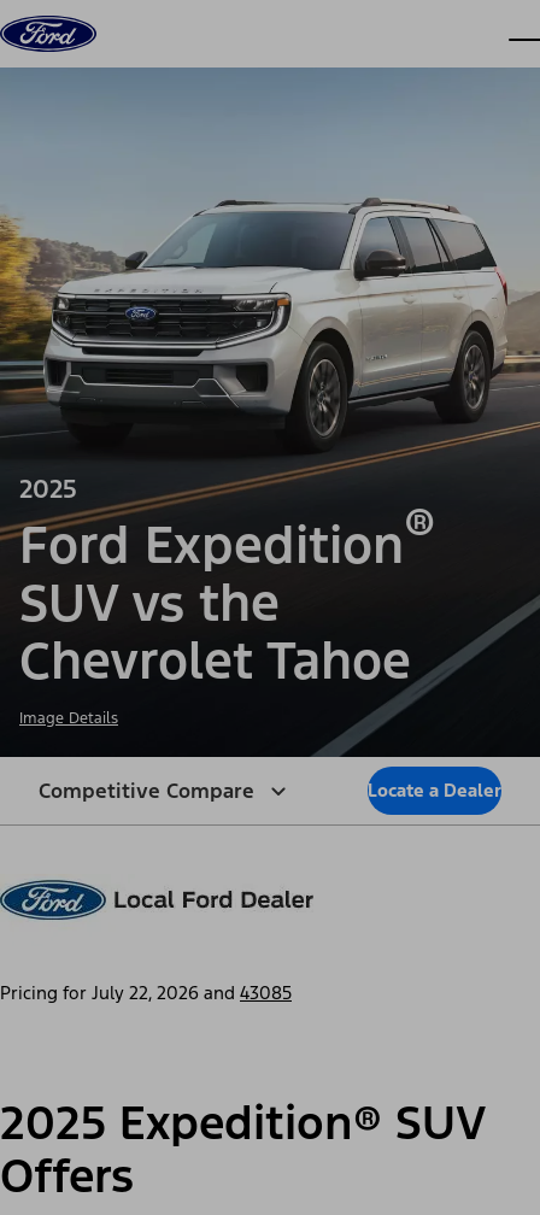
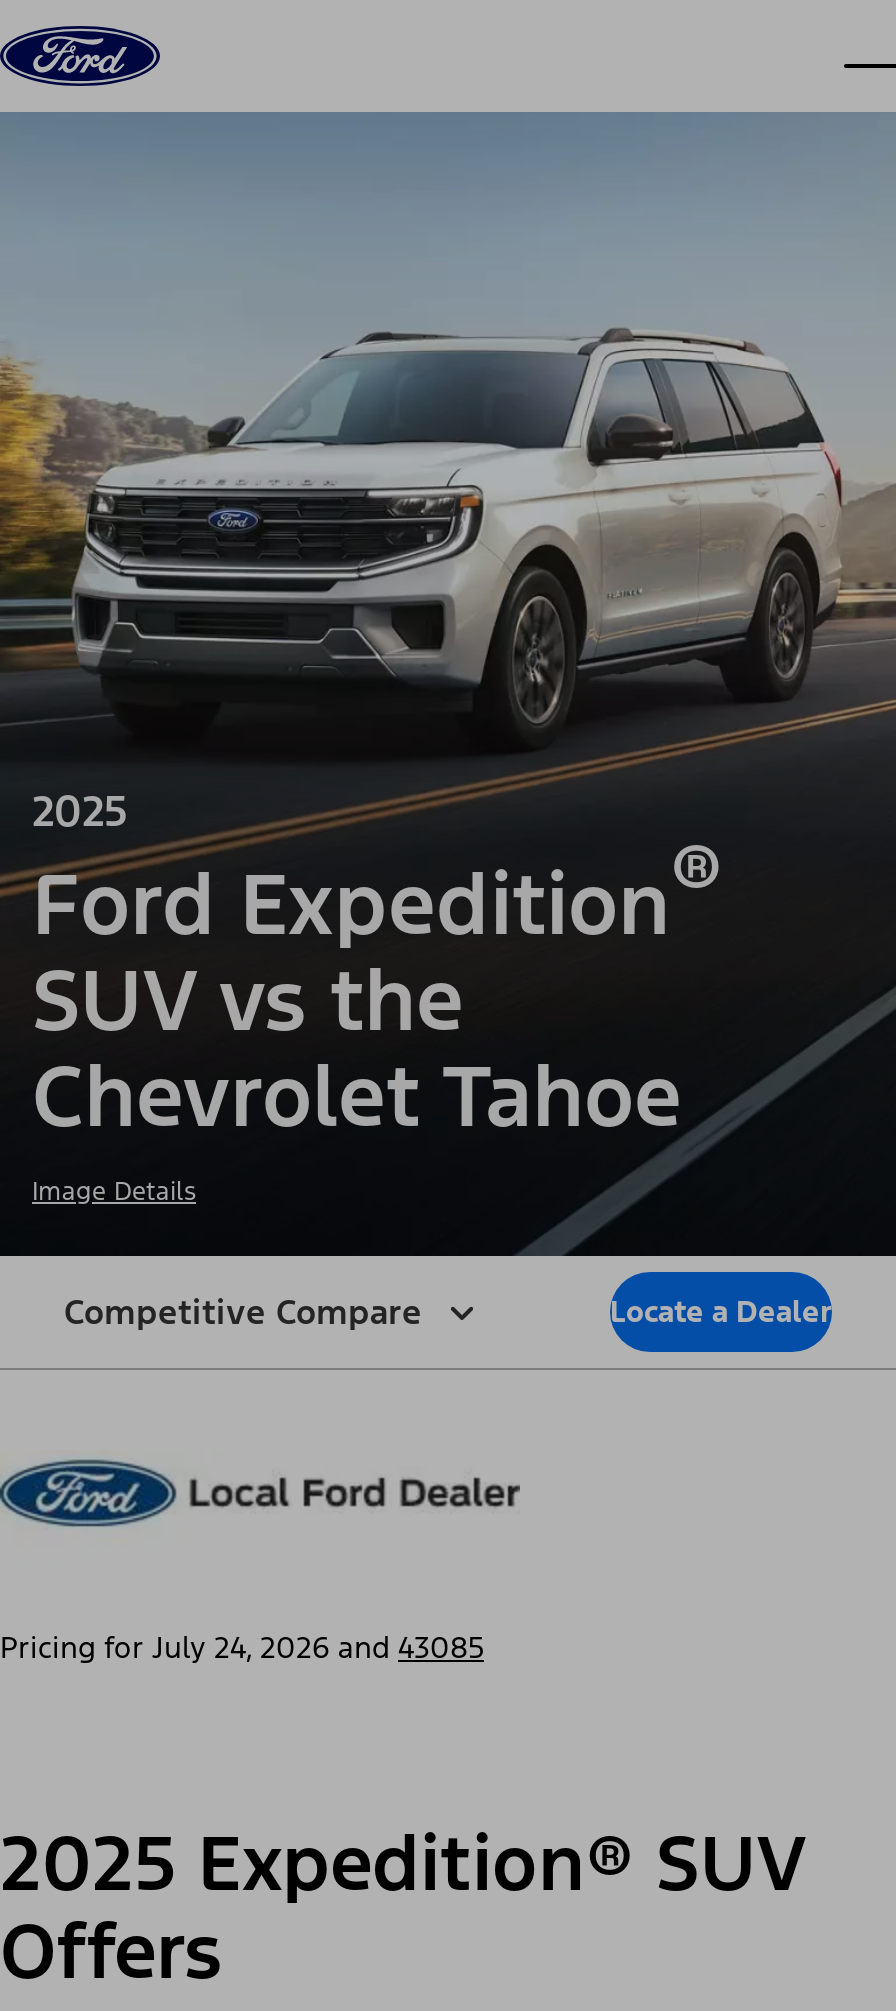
[0,981,292,1004] Pricing for July 22, 2026 and 43085 -> [0,1628,484,1666] Pricing for July 24, 2026 and 43085

